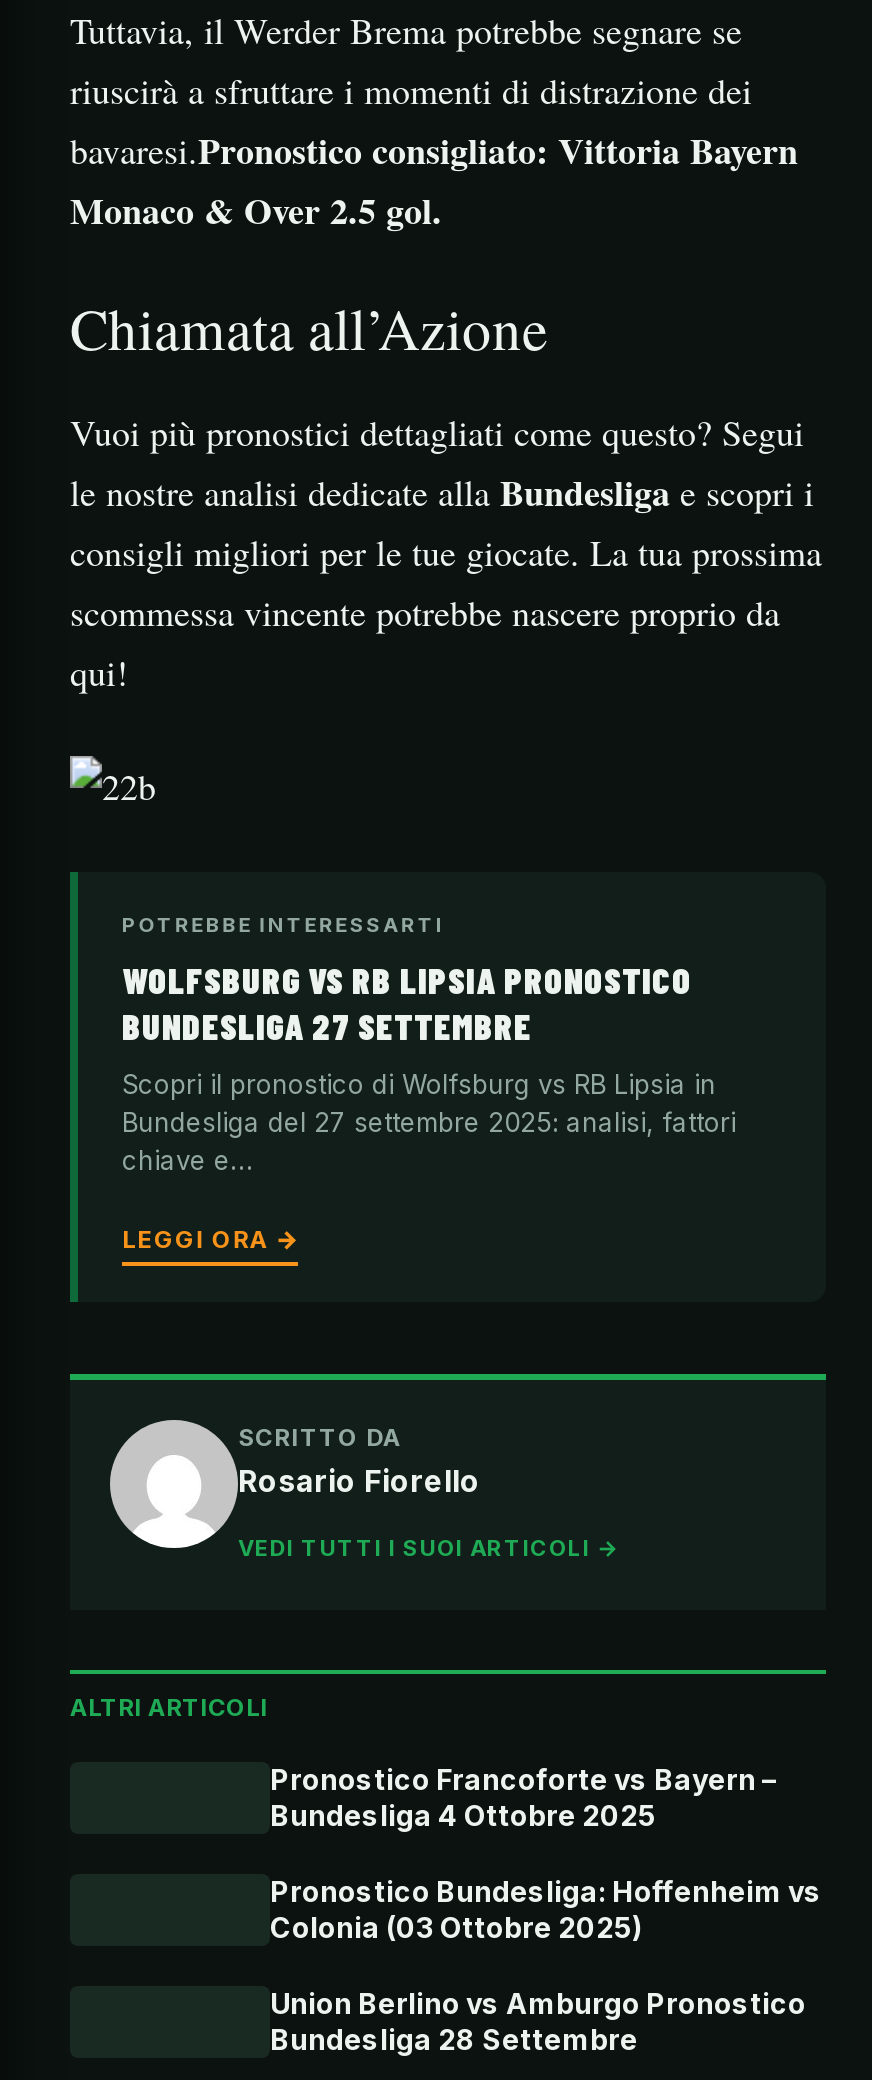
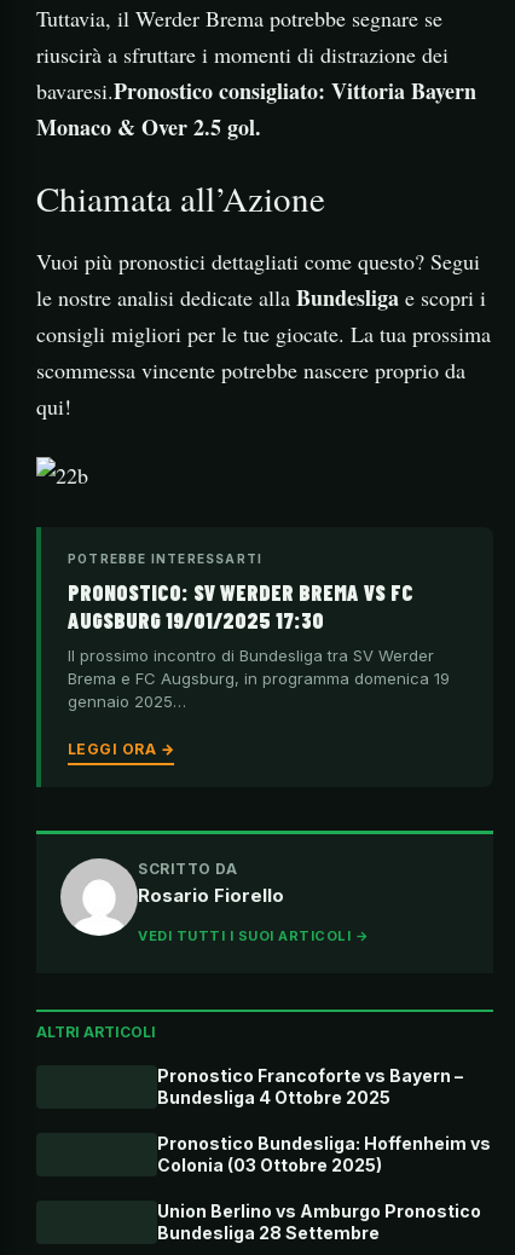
[122,958,692,1048] WOLFSBURG VS RB LIPSIA PRONOSTICO | BUNDESLIGA 27 SETTEMBRE -> [68,579,413,634] PRONOSTICO: SV WERDER BREMA VS FC | AUGSBURG 19/01/2025 17:30
[122,1068,736,1176] Scopri il pronostico di Wolfsburg vs RB Lipsia in | Bundesliga del 27 settembre 2025: analisi, fattori | chiave e… -> [68,646,450,711] Il prossimo incontro di Bundesliga tra SV Werder | Brema e FC Augsburg, in programma domenica 19 | gennaio 2025…

